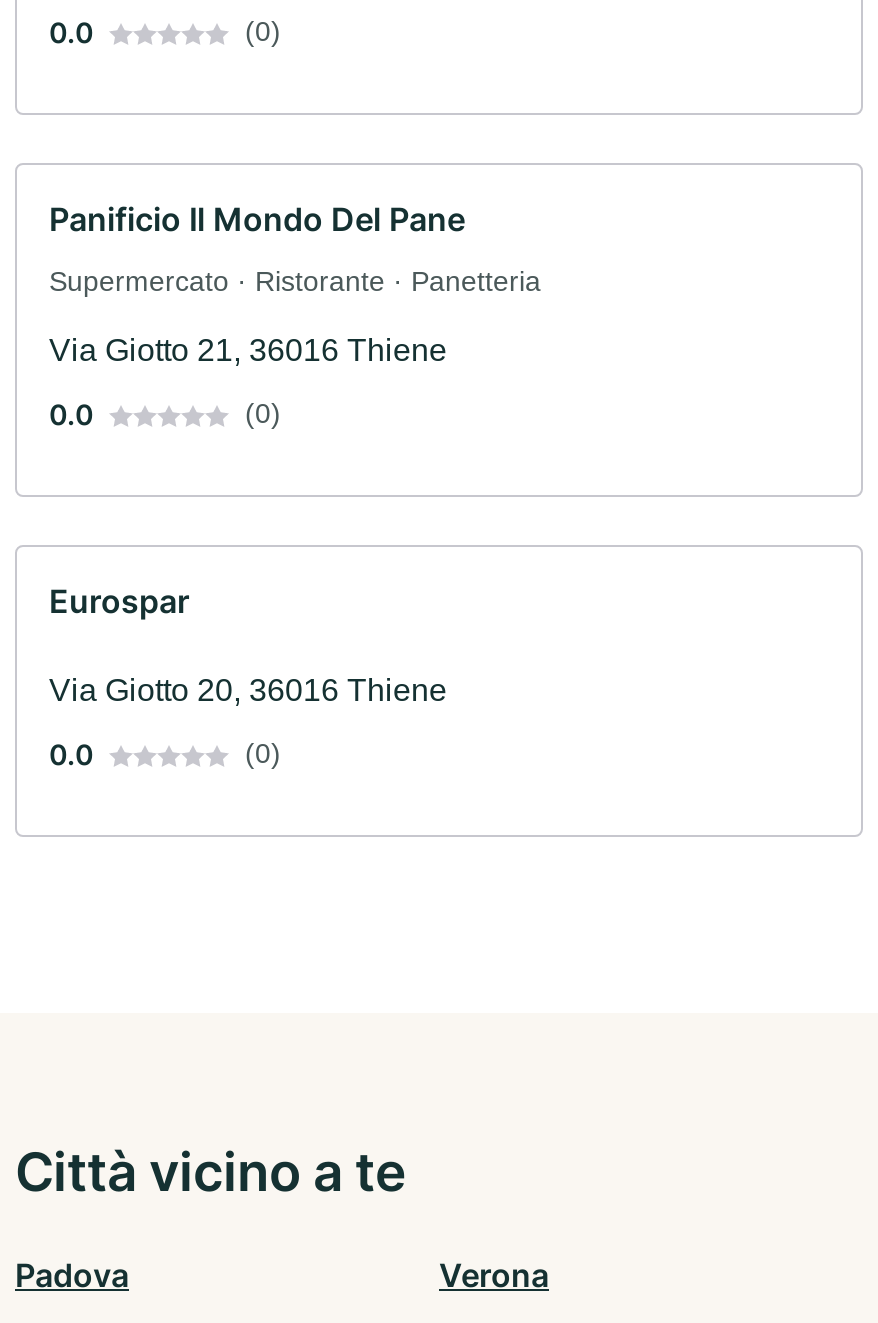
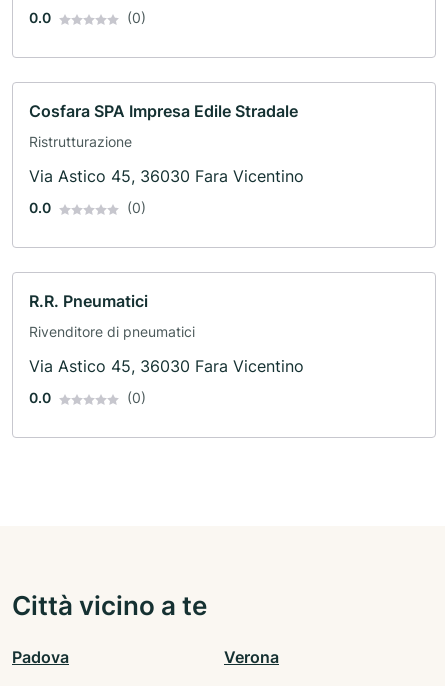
[49,200,465,240] Panificio Il Mondo Del Pane -> [29,101,298,121] Cosfara SPA Impresa Edile Stradale
[49,266,541,298] Supermercato · Ristorante · Panetteria -> [29,133,132,150] Ristrutturazione
[49,334,447,368] Via Giotto 21, 36016 Thiene -> [29,166,304,186] Via Astico 45, 36030 Fara Vicentino
[49,582,447,708] Eurospar | Via Giotto 20, 36016 Thiene -> [29,291,304,376] R.R. Pneumatici | Rivenditore di pneumatici | Via Astico 45, 36030 Fara Vicentino

